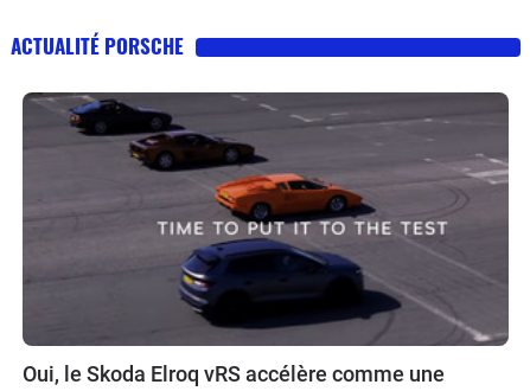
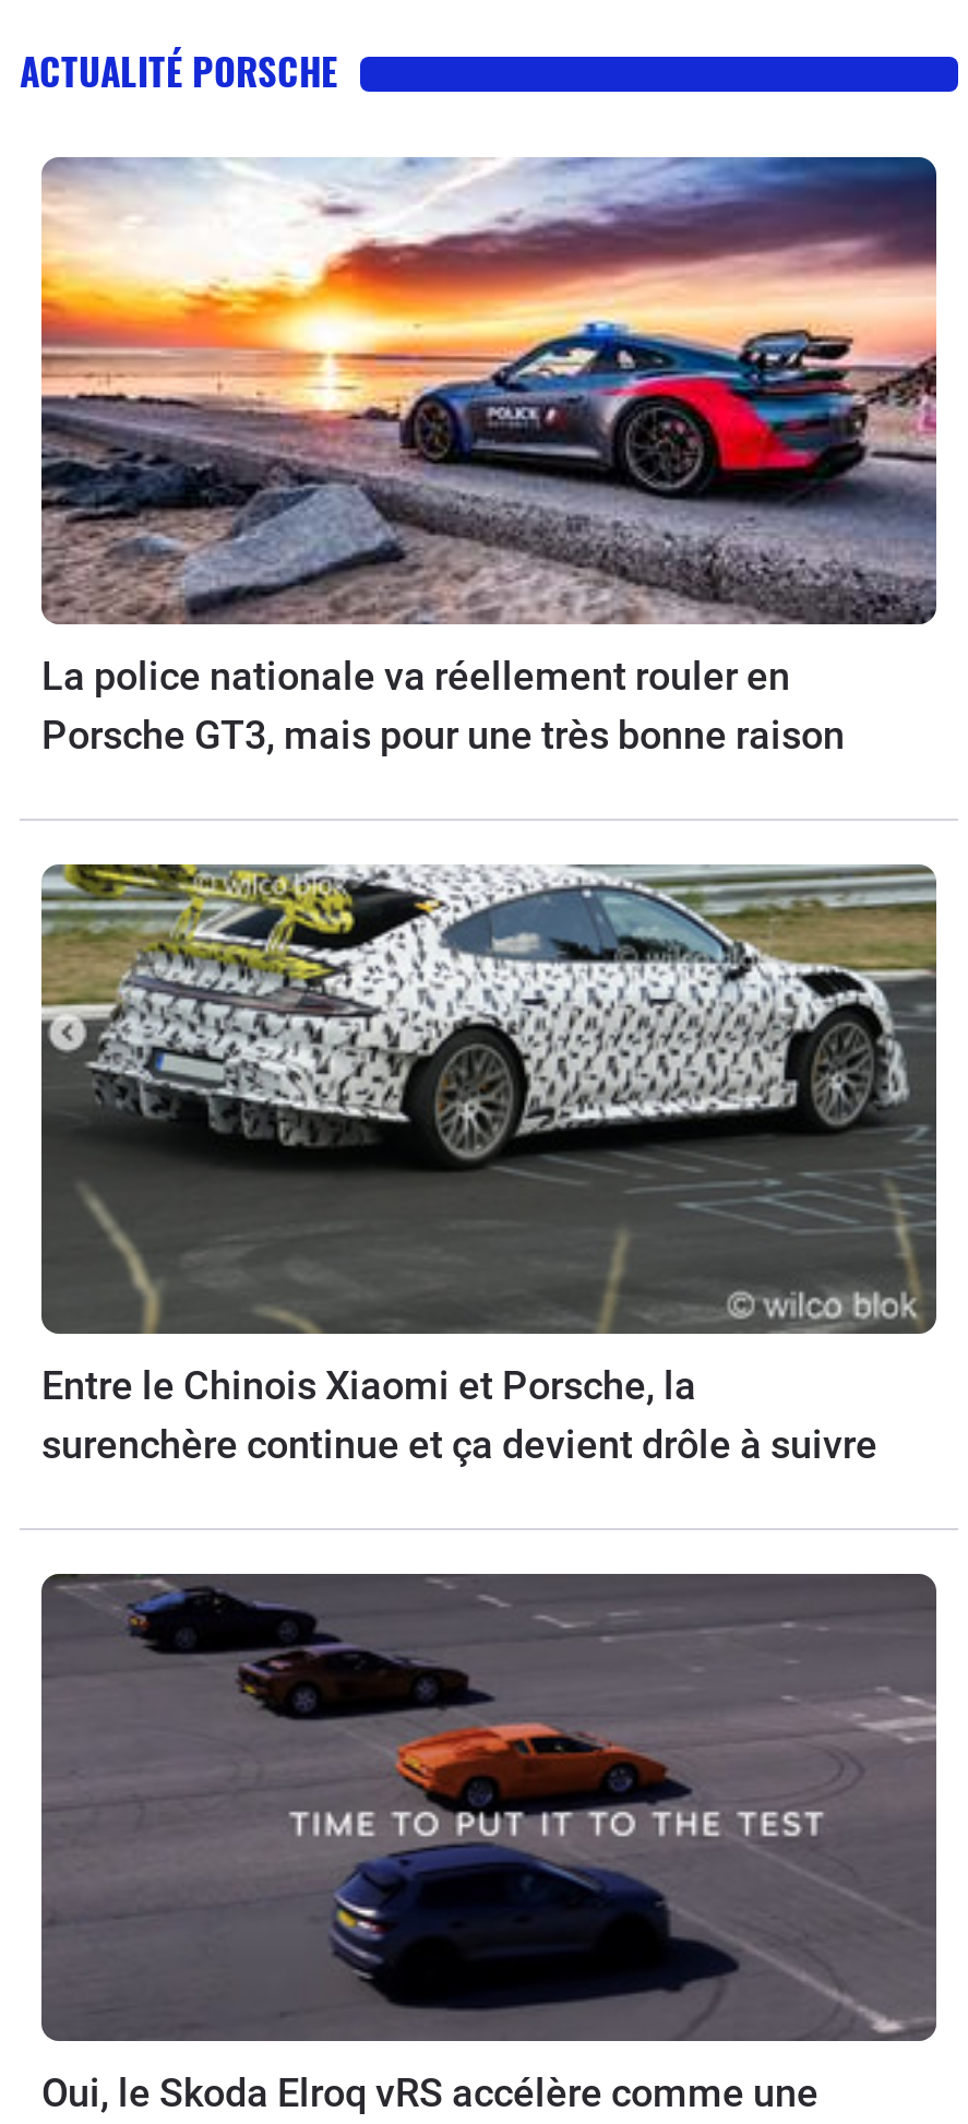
none -> [39,155,939,758] [image] | La police nationale va réellement rouler en | Porsche GT3, mais pour une très bonne raison
none -> [39,862,939,1467] [image] | Entre le Chinois Xiaomi et Porsche, la | surenchère continue et ça devient drôle à suivre

